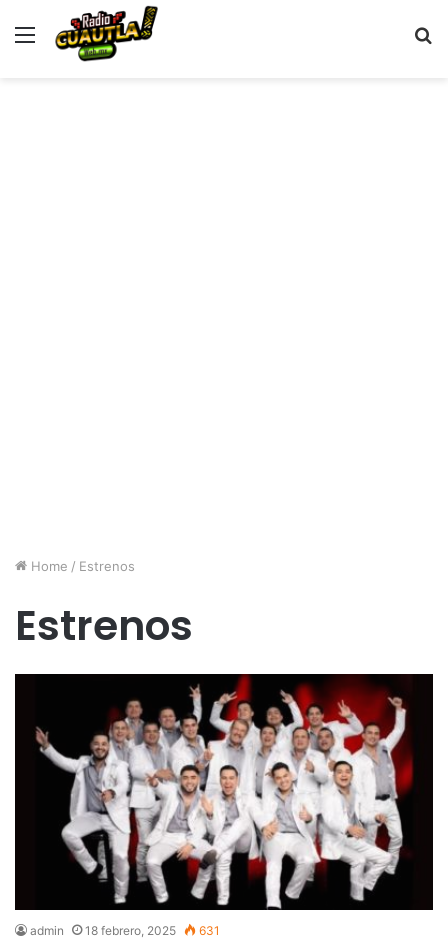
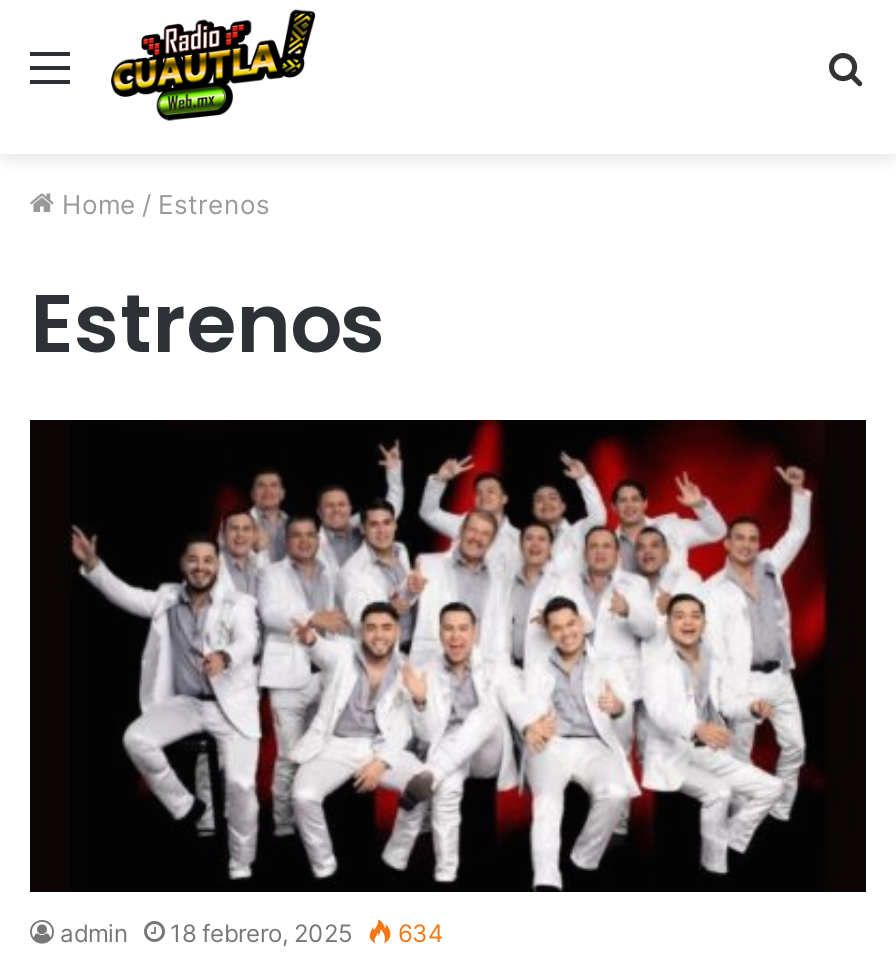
[30,923,220,938] admin 18 febrero, 2025 631 -> [60,918,444,948] admin 18 febrero, 2025 634

